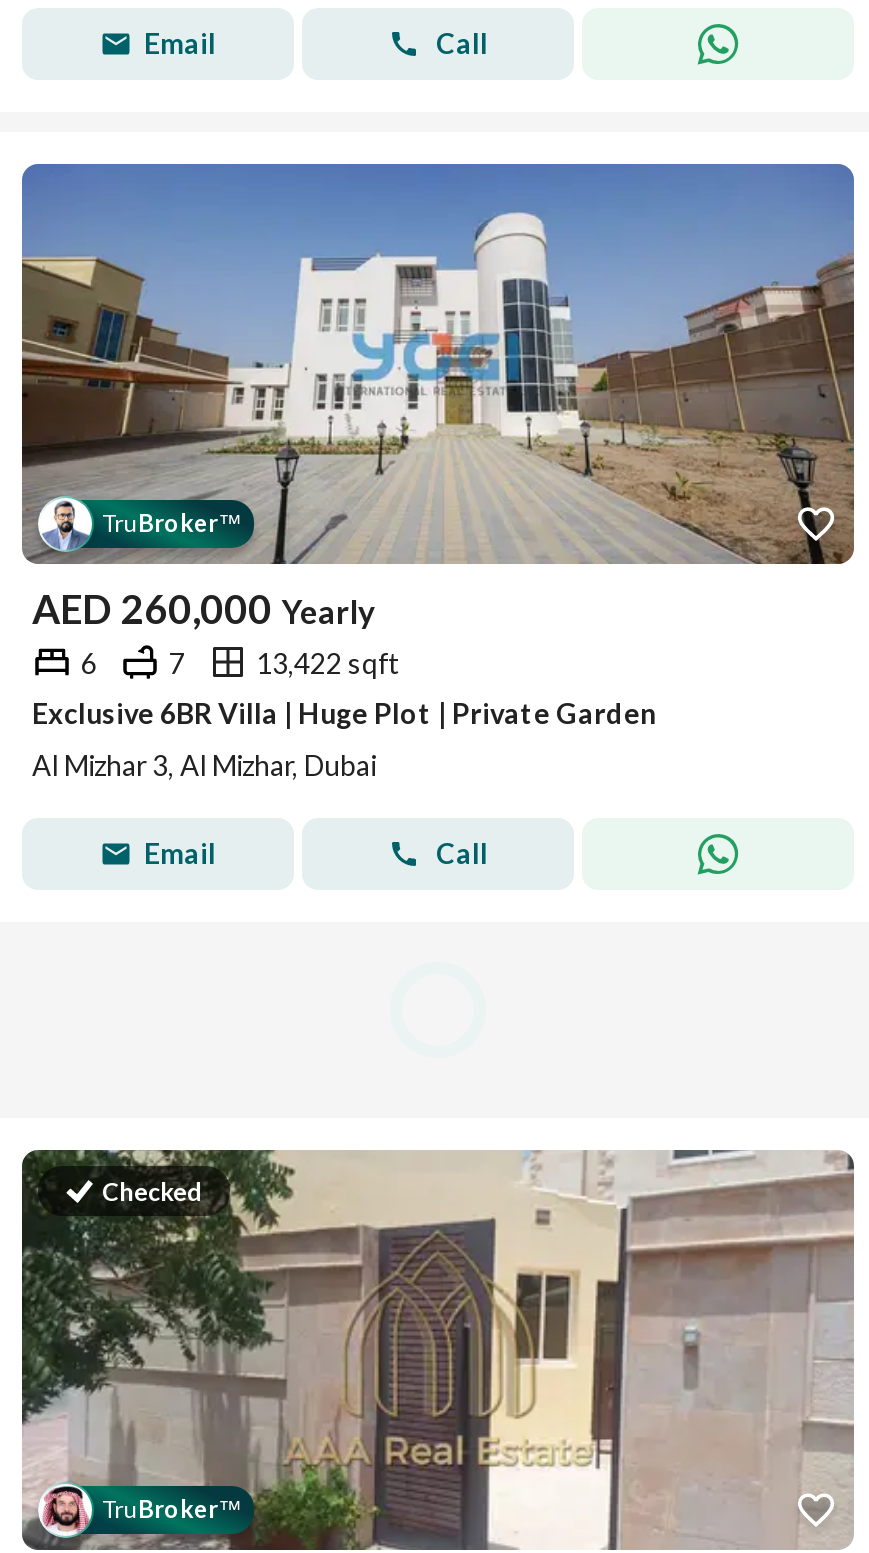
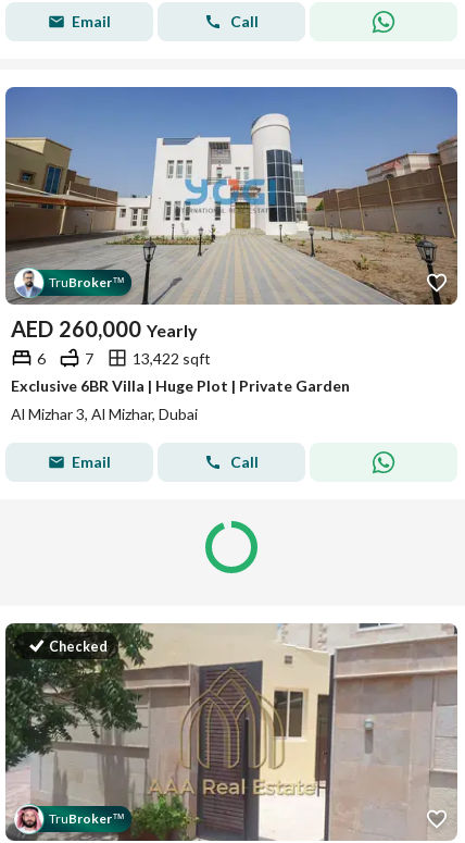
none -> [204,520,259,574] [image]

